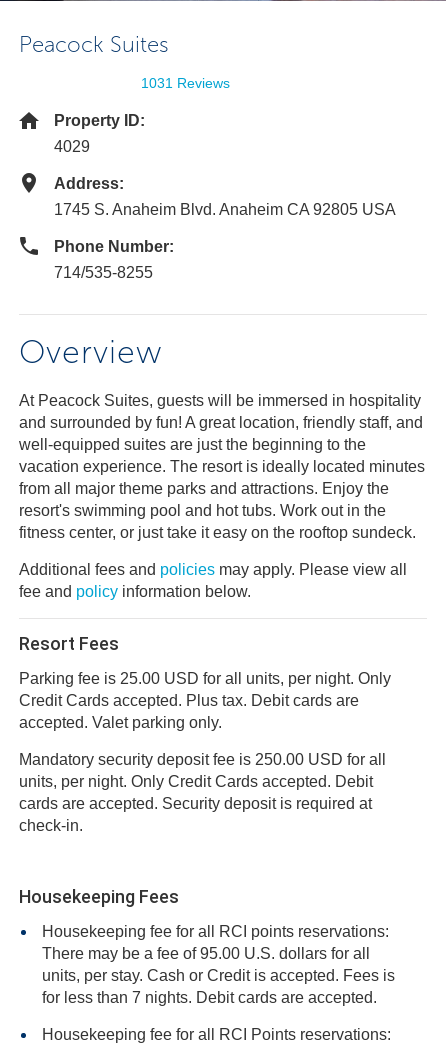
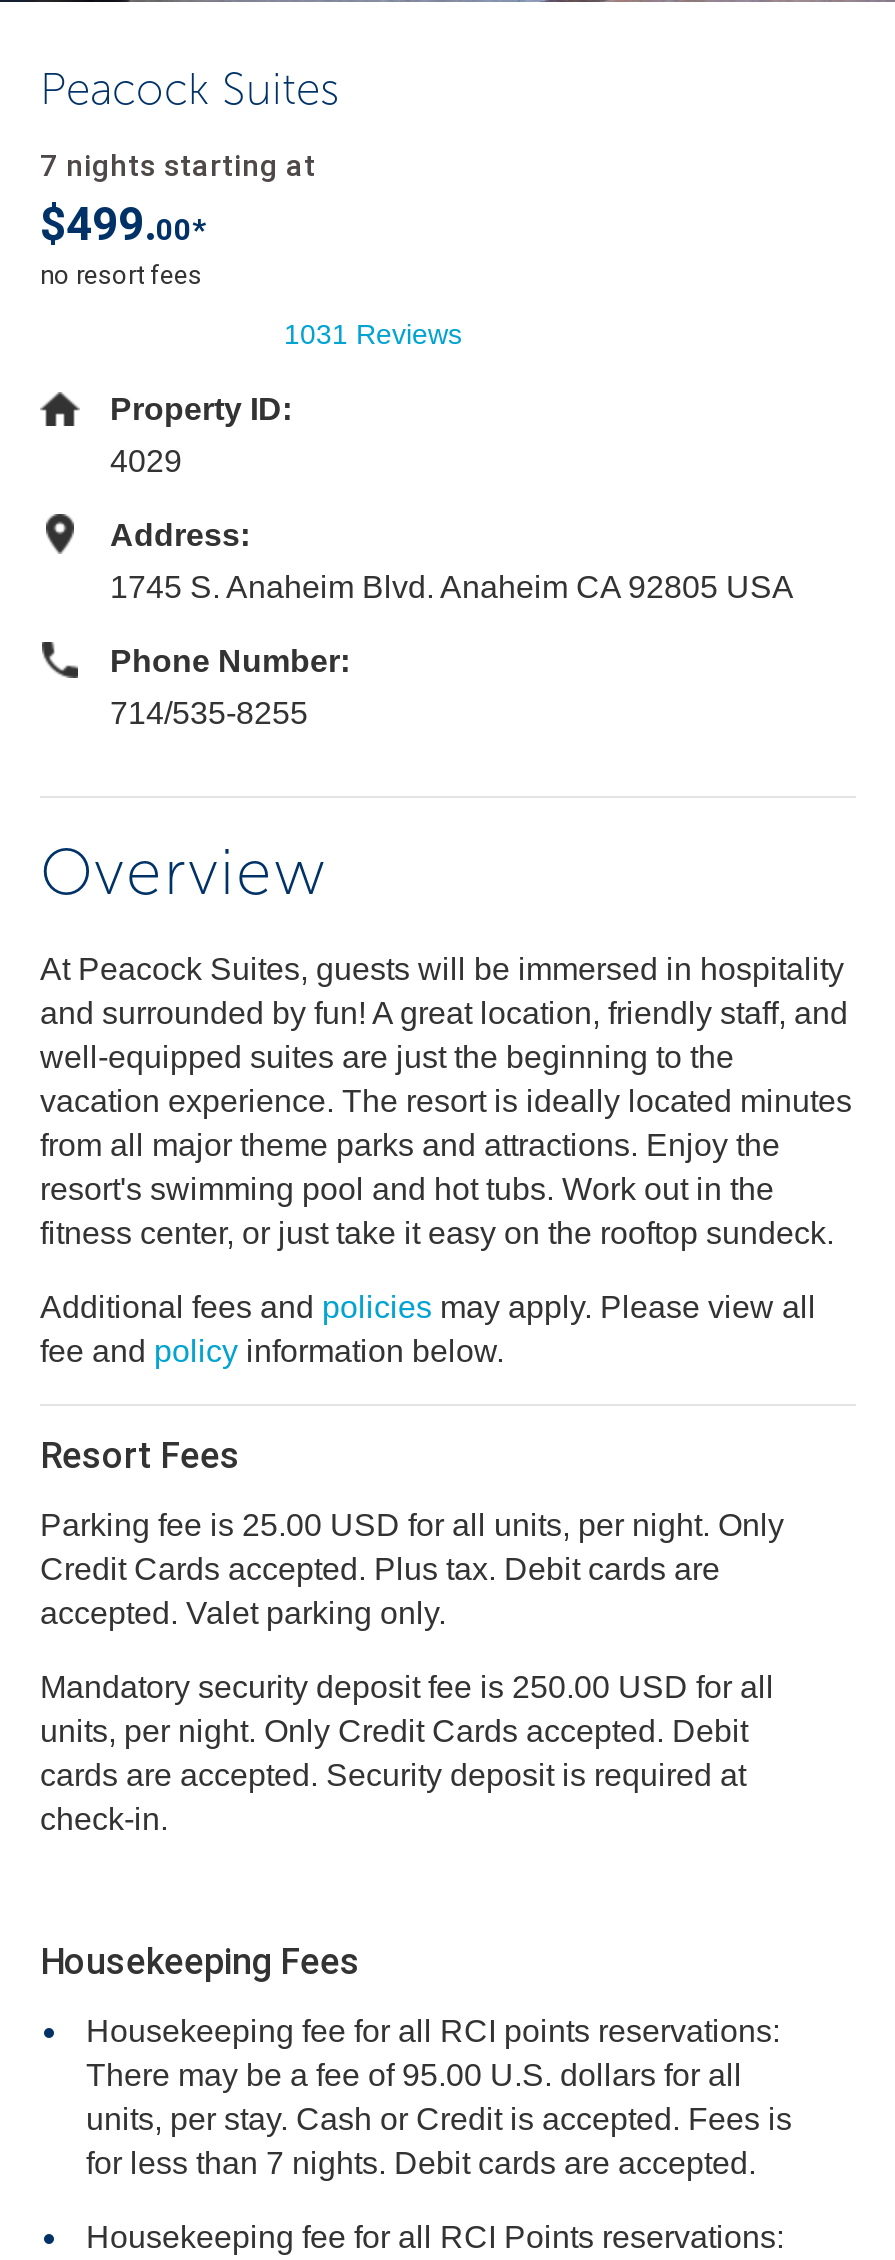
none -> [40,148,316,290] 7 nights starting at | $499.00* | no resort fees

